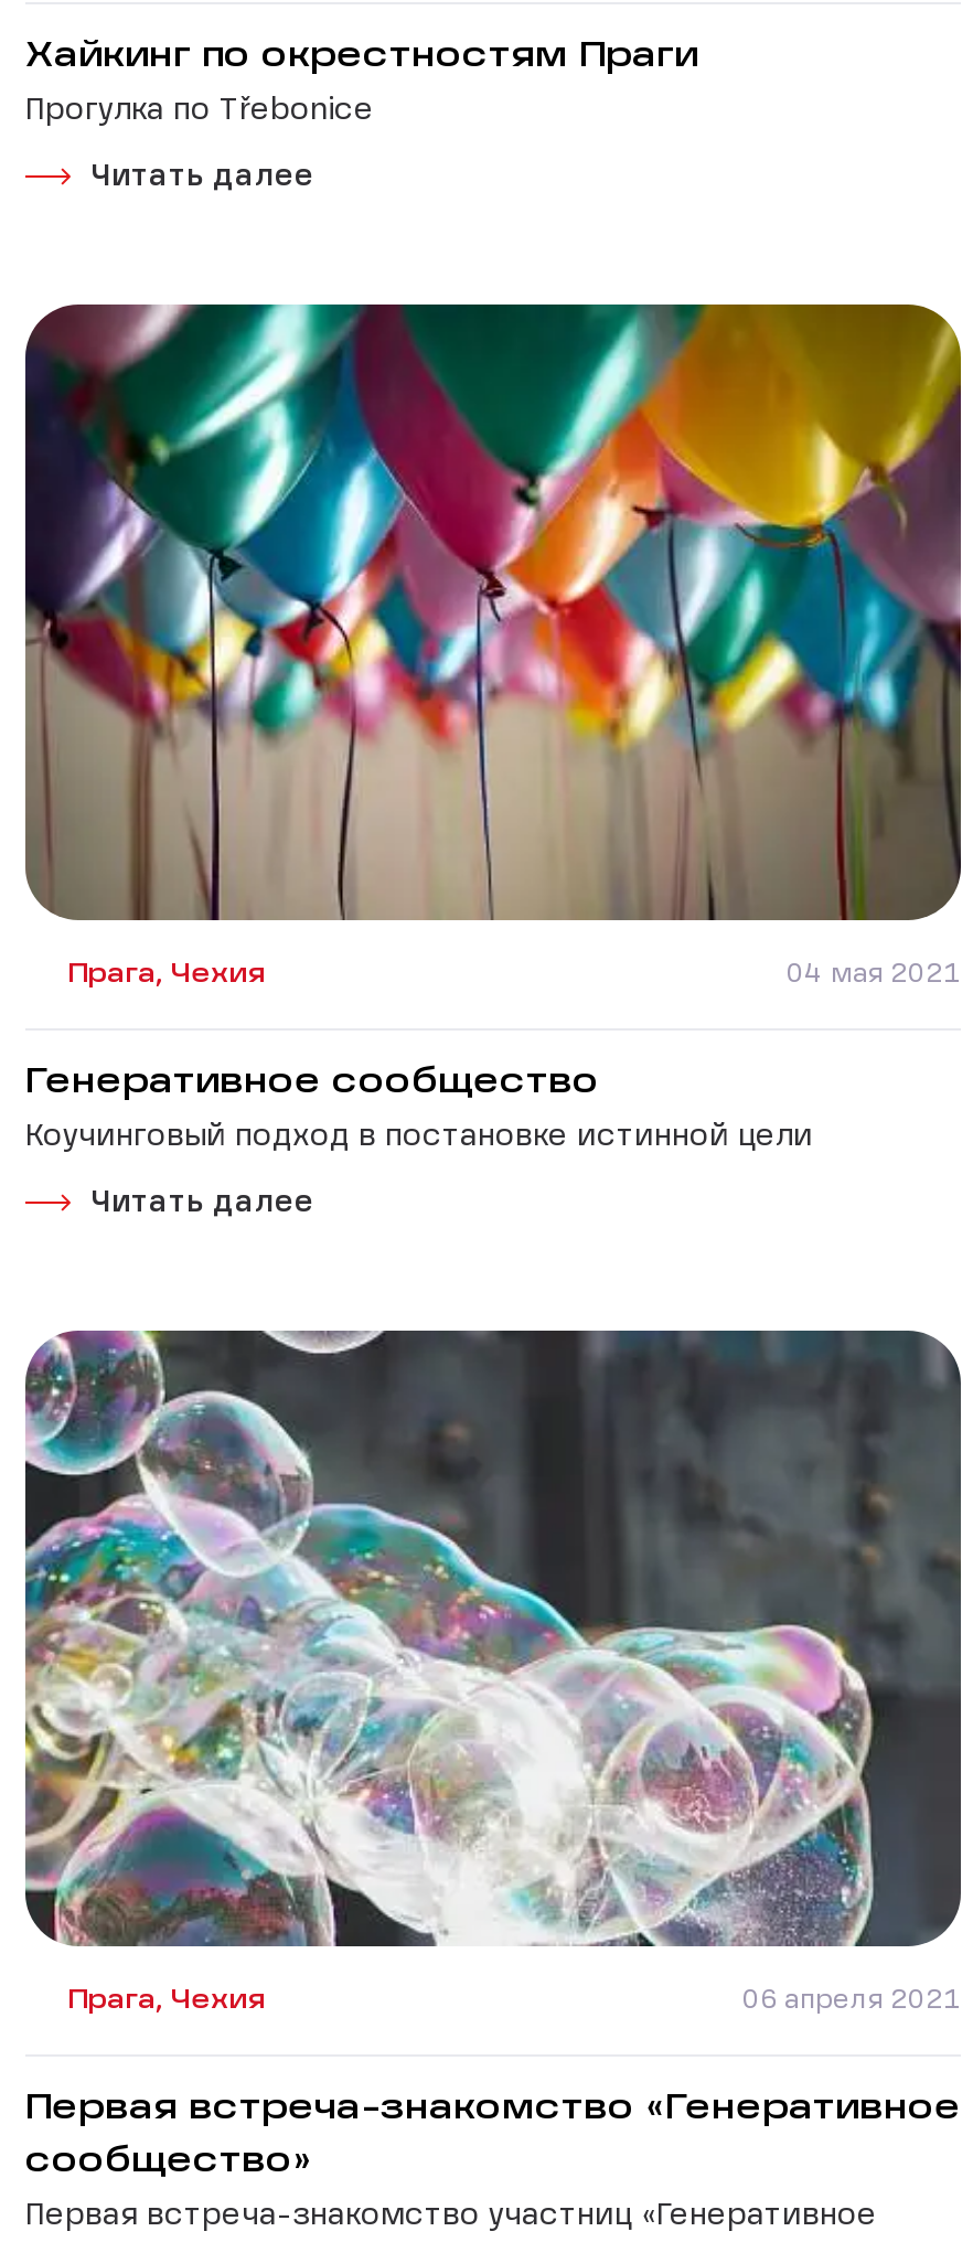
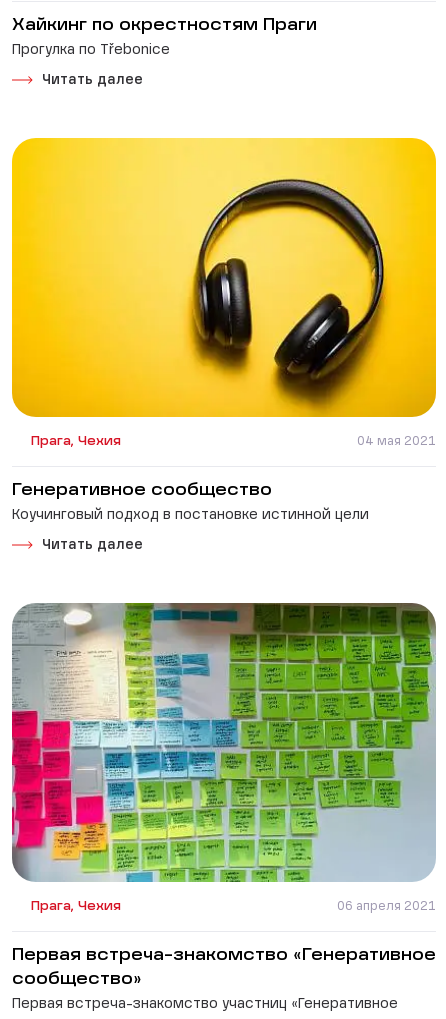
[23,302,963,922] [image] -> [11,137,437,418] [image]
[23,1328,961,1949] [image] -> [11,602,436,883] [image]

